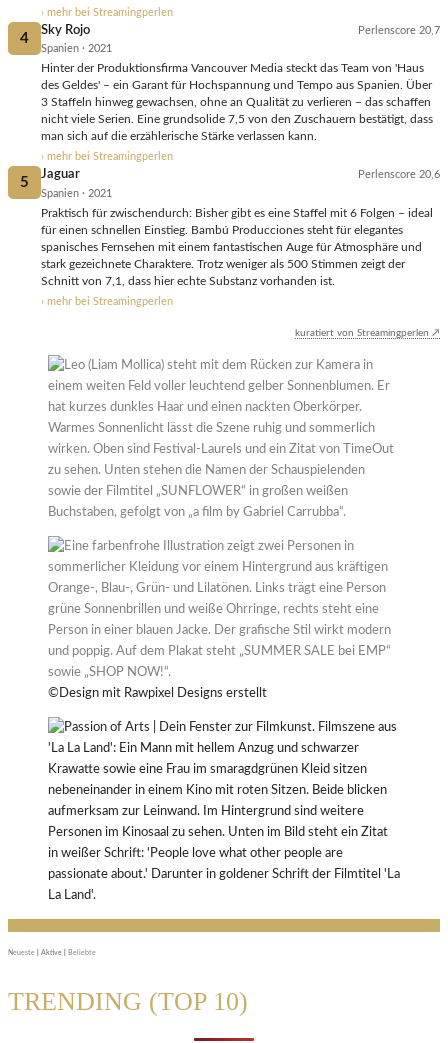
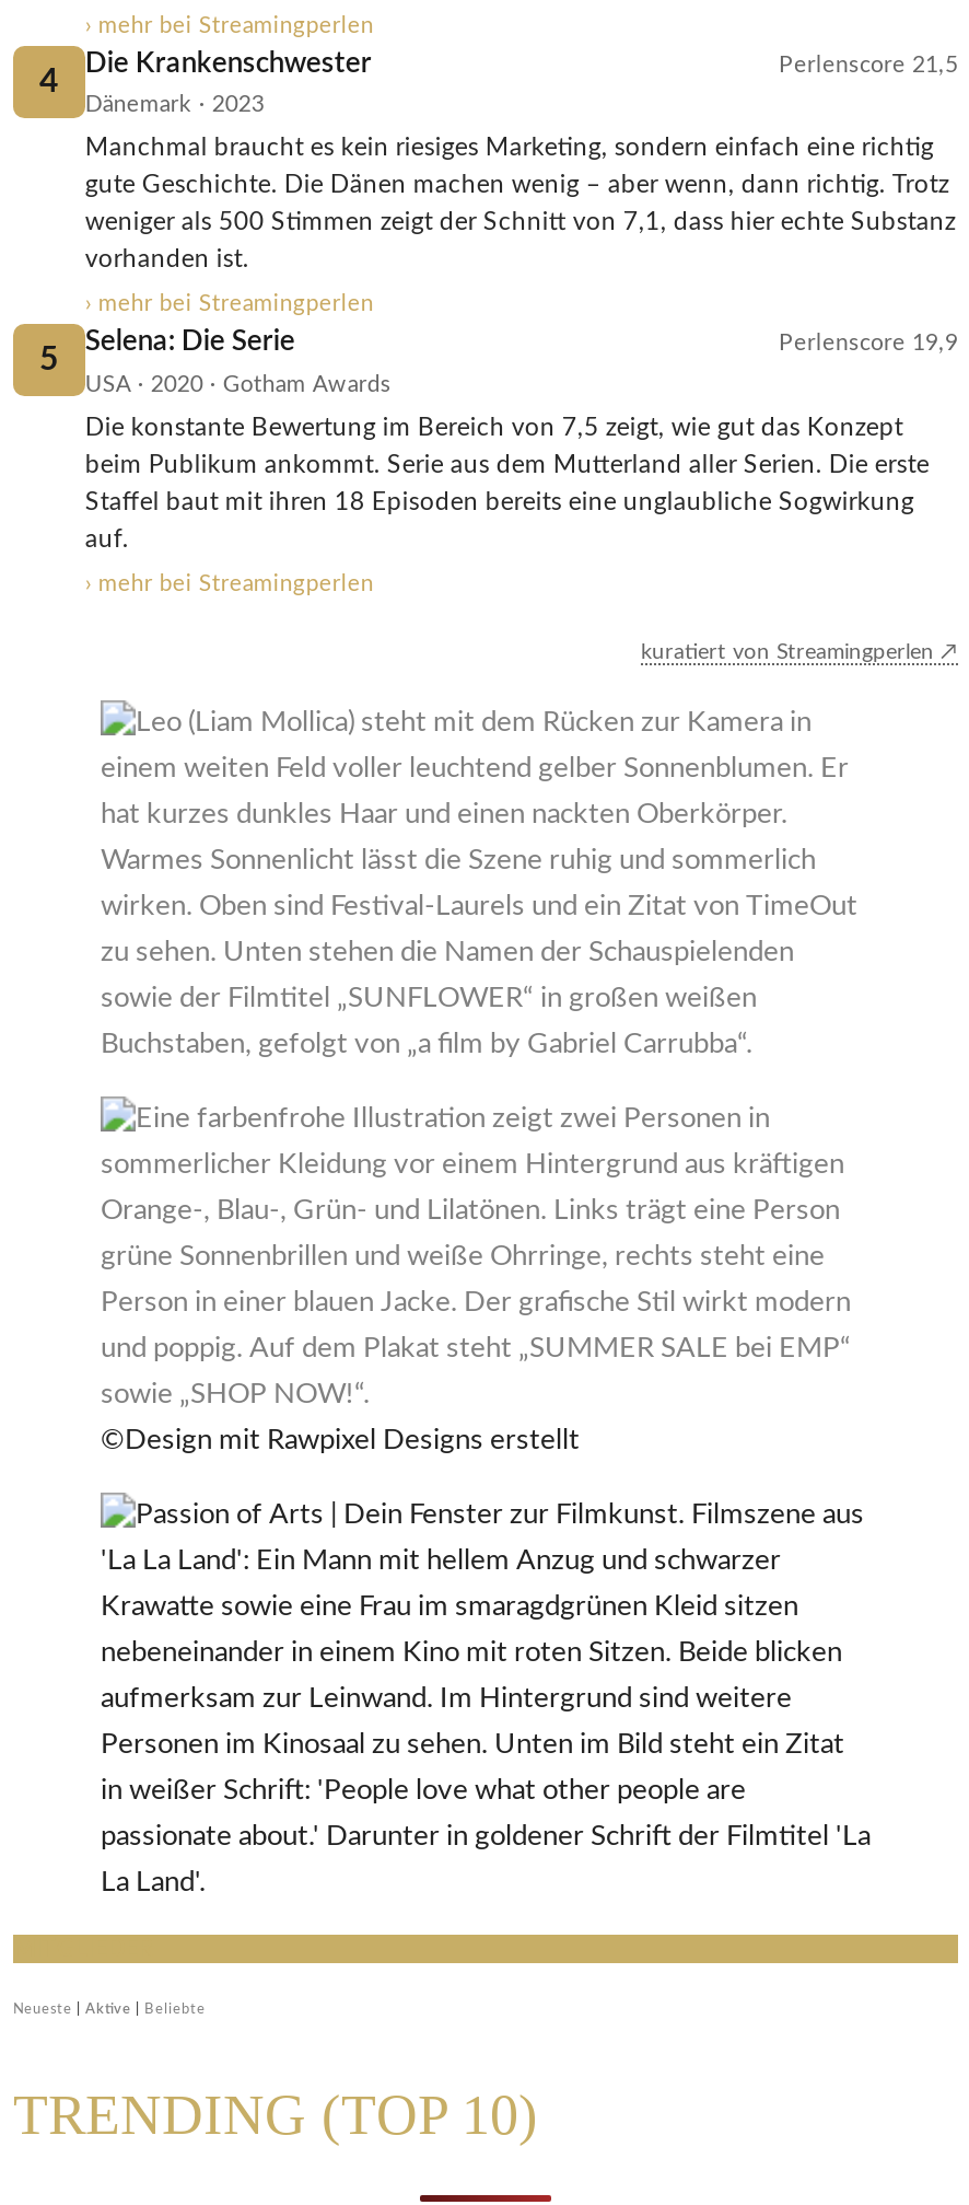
[41,24,440,142] Sky Rojo | Perlenscore 20,7 | Spanien · 2021 | Hinter der Produktionsfirma Vancouver Media steckt das Team von 'Haus | des Geldes' – ein Garant für Hochspannung und Tempo aus Spanien. Über | 3 Staffeln hinweg gewachsen, ohne an Qualität zu verlieren – das schaffen | nicht viele Serien. Eine grundsolide 7,5 von den Zuschauern bestätigt, dass | man sich auf die erzählerische Stärke verlassen kann. -> [85,51,958,272] Die Krankenschwester | Perlenscore 21,5 | Dänemark · 2023 | Manchmal braucht es kein riesiges Marketing, sondern einfach eine richtig | gute Geschichte. Die Dänen machen wenig – aber wenn, dann richtig. Trotz | weniger als 500 Stimmen zeigt der Schnitt von 7,1, dass hier echte Substanz | vorhanden ist.
[41,168,440,287] Jaguar | Perlenscore 20,6 | Spanien · 2021 | Praktisch für zwischendurch: Bisher gibt es eine Staffel mit 6 Folgen – ideal | für einen schnellen Einstieg. Bambú Producciones steht für elegantes | spanisches Fernsehen mit einem fantastischen Auge für Atmosphäre und | stark gezeichnete Charaktere. Trotz weniger als 500 Stimmen zeigt der | Schnitt von 7,1, dass hier echte Substanz vorhanden ist. -> [85,329,958,551] Selena: Die Serie | Perlenscore 19,9 | USA · 2020 · Gotham Awards | Die konstante Bewertung im Bereich von 7,5 zeigt, wie gut das Konzept | beim Publikum ankommt. Serie aus dem Mutterland aller Serien. Die erste | Staffel baut mit ihren 18 Episoden bereits eine unglaubliche Sogwirkung | auf.

